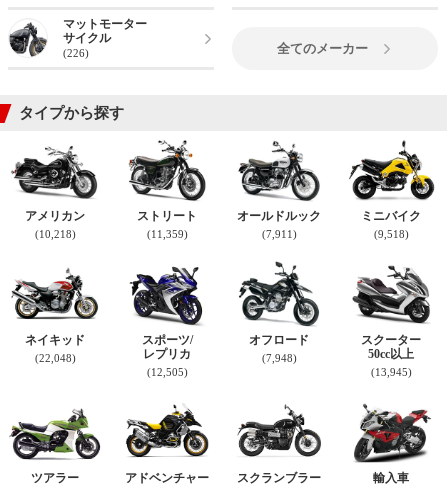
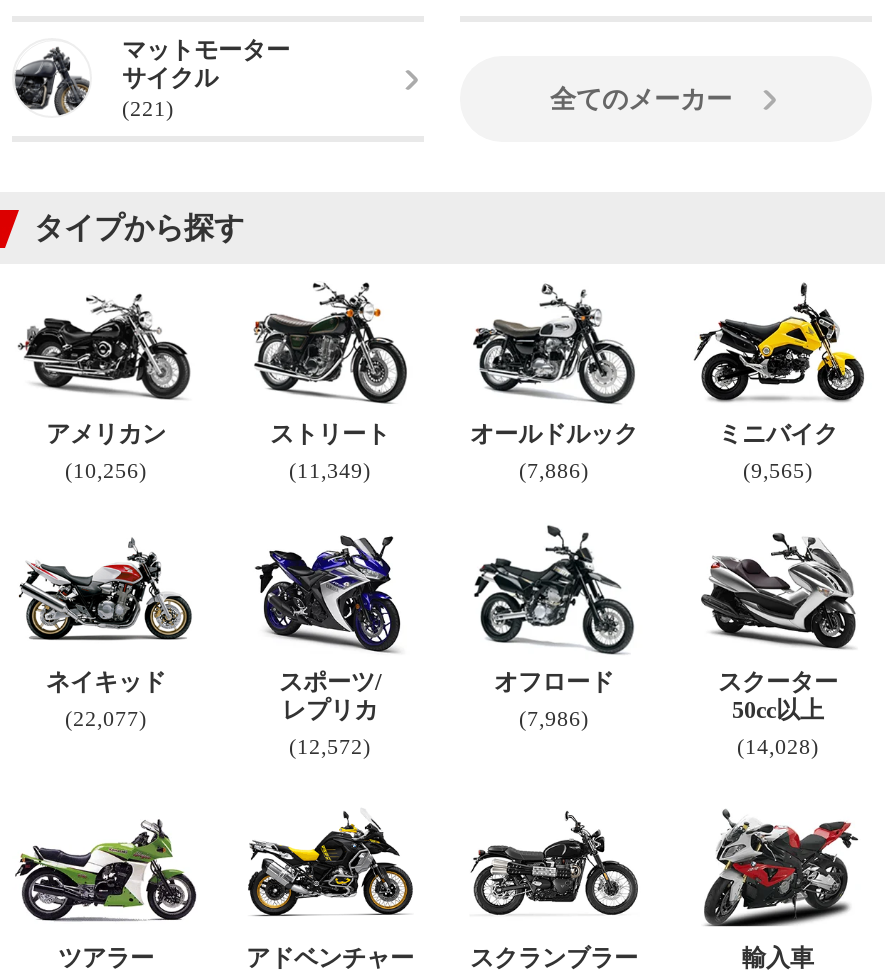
[63,47,89,59] (226) -> [122,96,174,120] (221)
[34,228,75,240] (10,218) -> [65,459,147,483] (10,256)
[146,228,187,240] (11,359) -> [289,459,371,483] (11,349)
[261,228,296,240] (7,911) -> [519,459,589,483] (7,886)
[373,228,408,240] (9,518) -> [743,459,813,483] (9,565)
[34,352,75,364] (22,048) -> [65,707,147,731] (22,077)
[261,352,296,364] (7,948) -> [519,707,589,731] (7,986)
[146,366,187,378] (12,505) -> [289,735,371,759] (12,572)
[370,366,411,378] (13,945) -> [737,735,819,759] (14,028)

